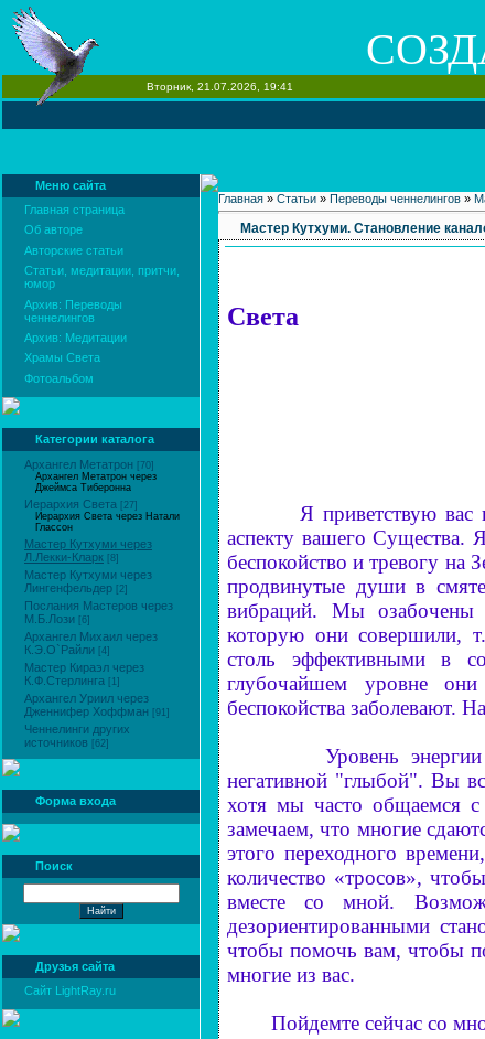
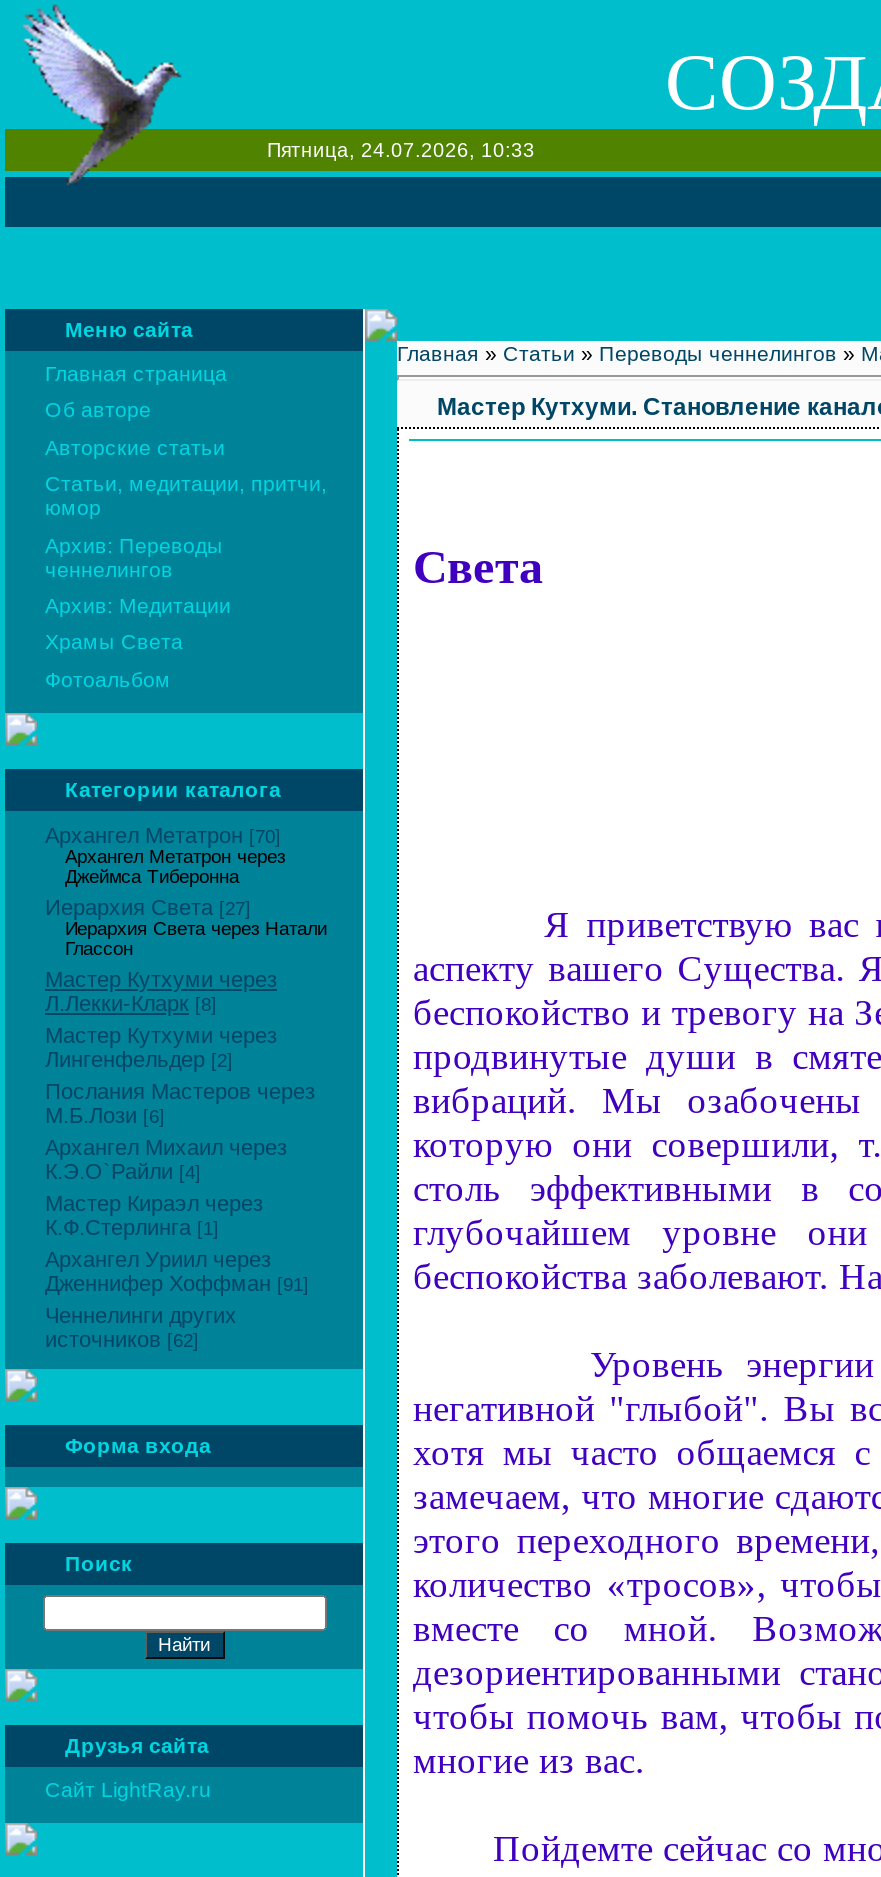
[147,81,293,93] Вторник, 21.07.2026, 19:41 -> [267,139,535,161] Пятница, 24.07.2026, 10:33

